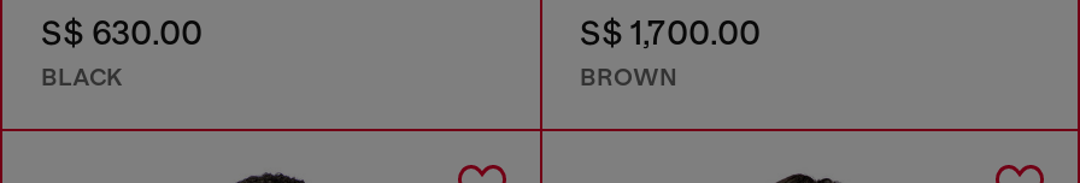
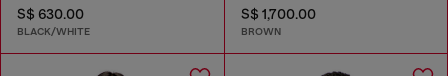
[41,60,123,92] BLACK -> [17,25,90,38] BLACK/WHITE

